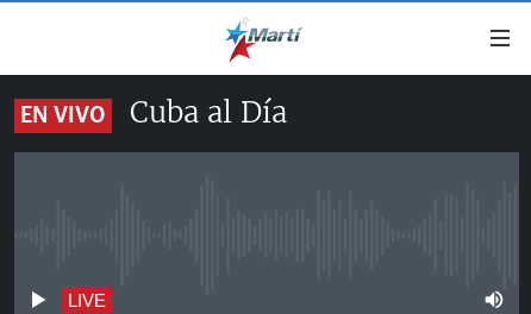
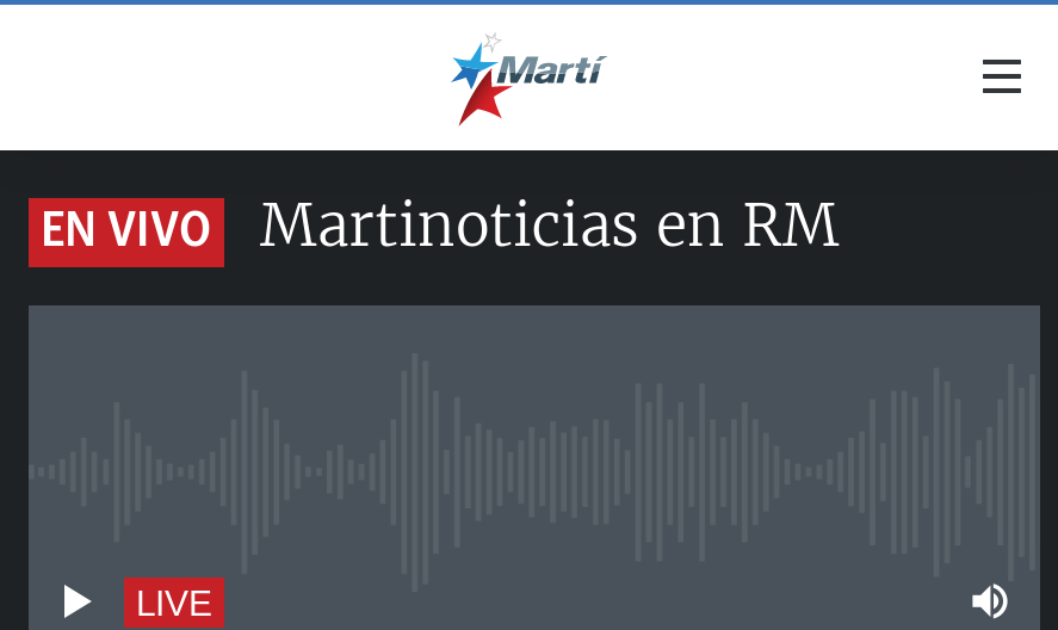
[130,94,287,131] Cuba al Día -> [260,189,840,262] Martinoticias en RM

